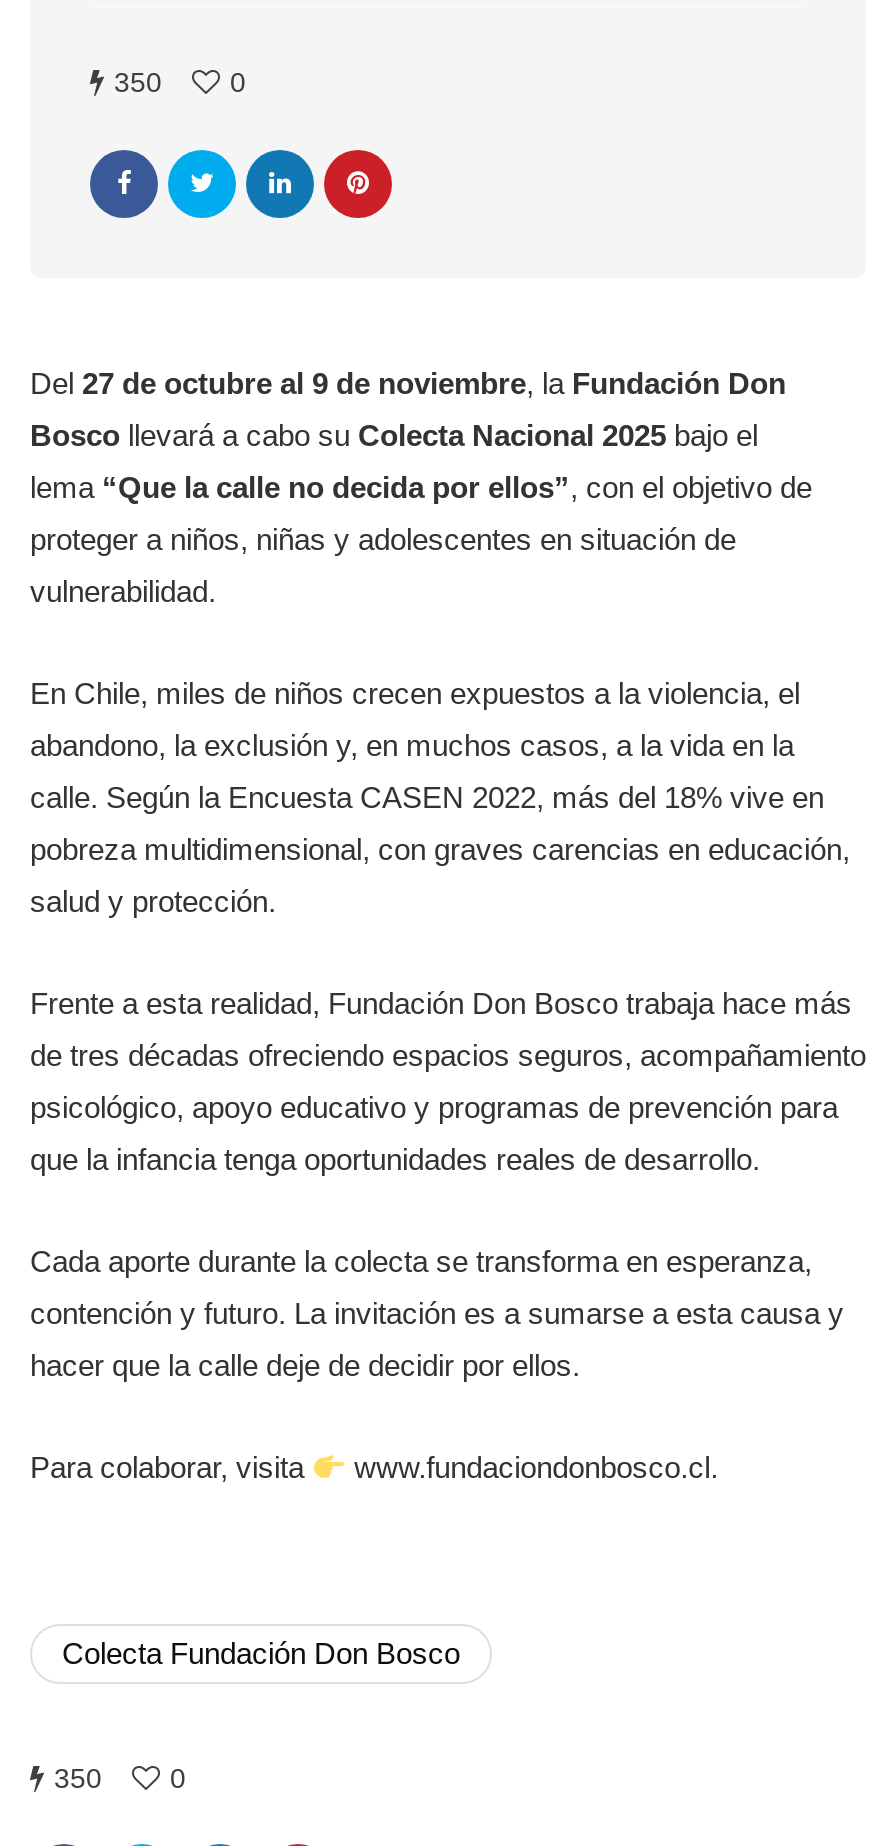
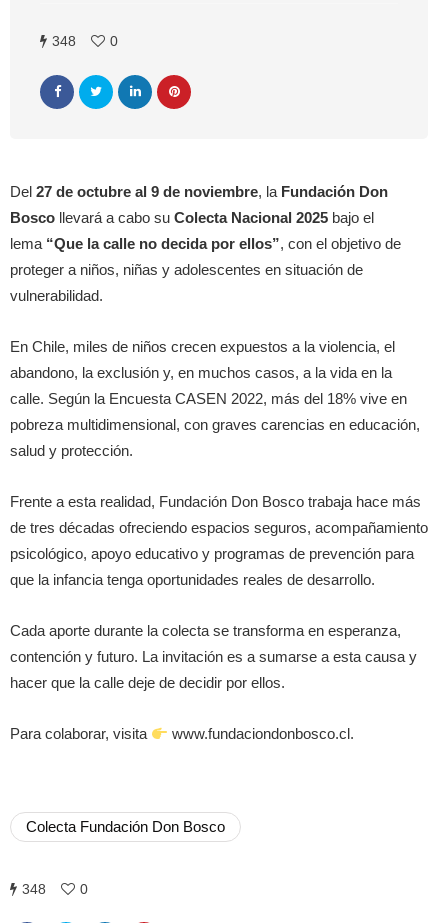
[114,66,162,98] 350 -> [52,33,76,49] 348
[54,1762,102,1794] 350 -> [22,881,46,897] 348

